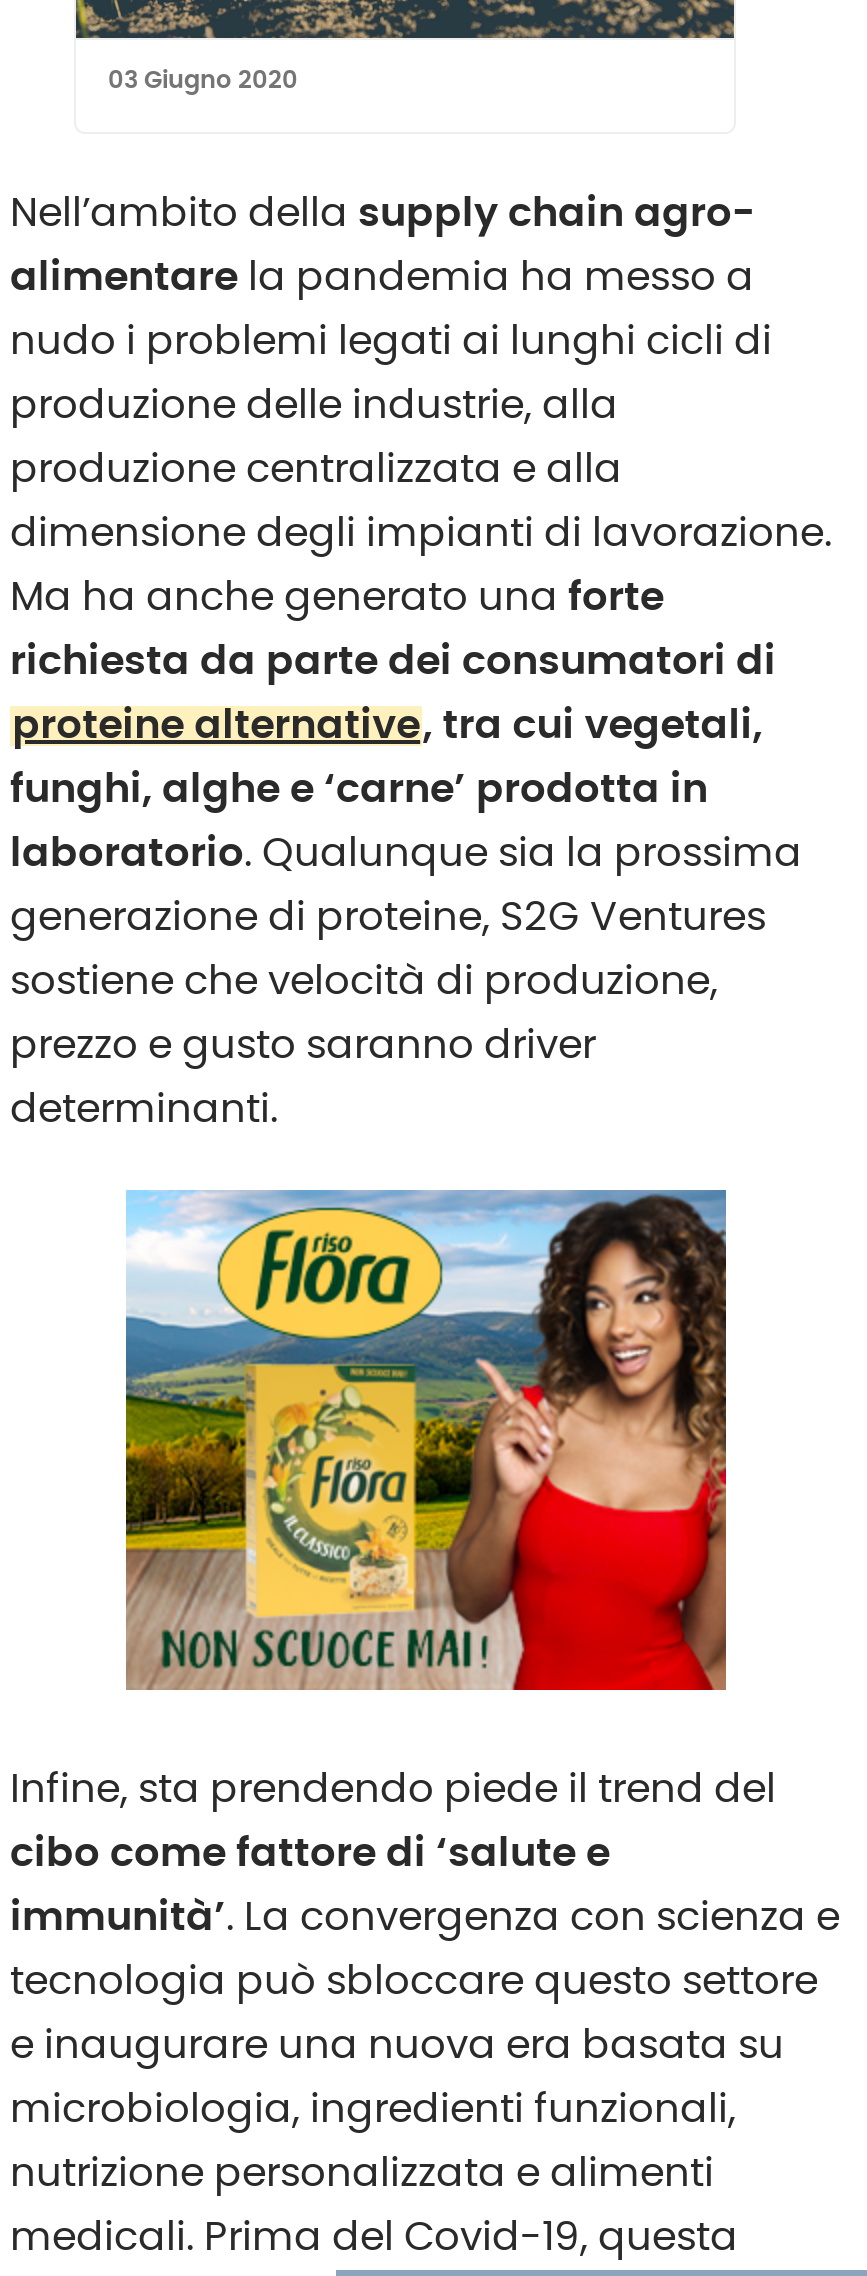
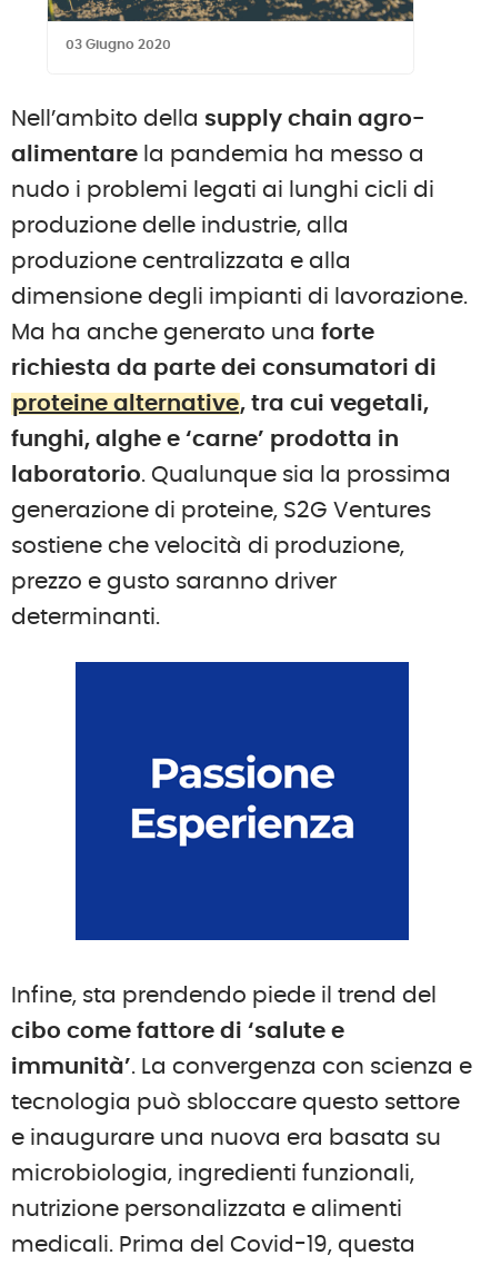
[124,1188,728,1692] [image] -> [74,661,410,941] [image]

